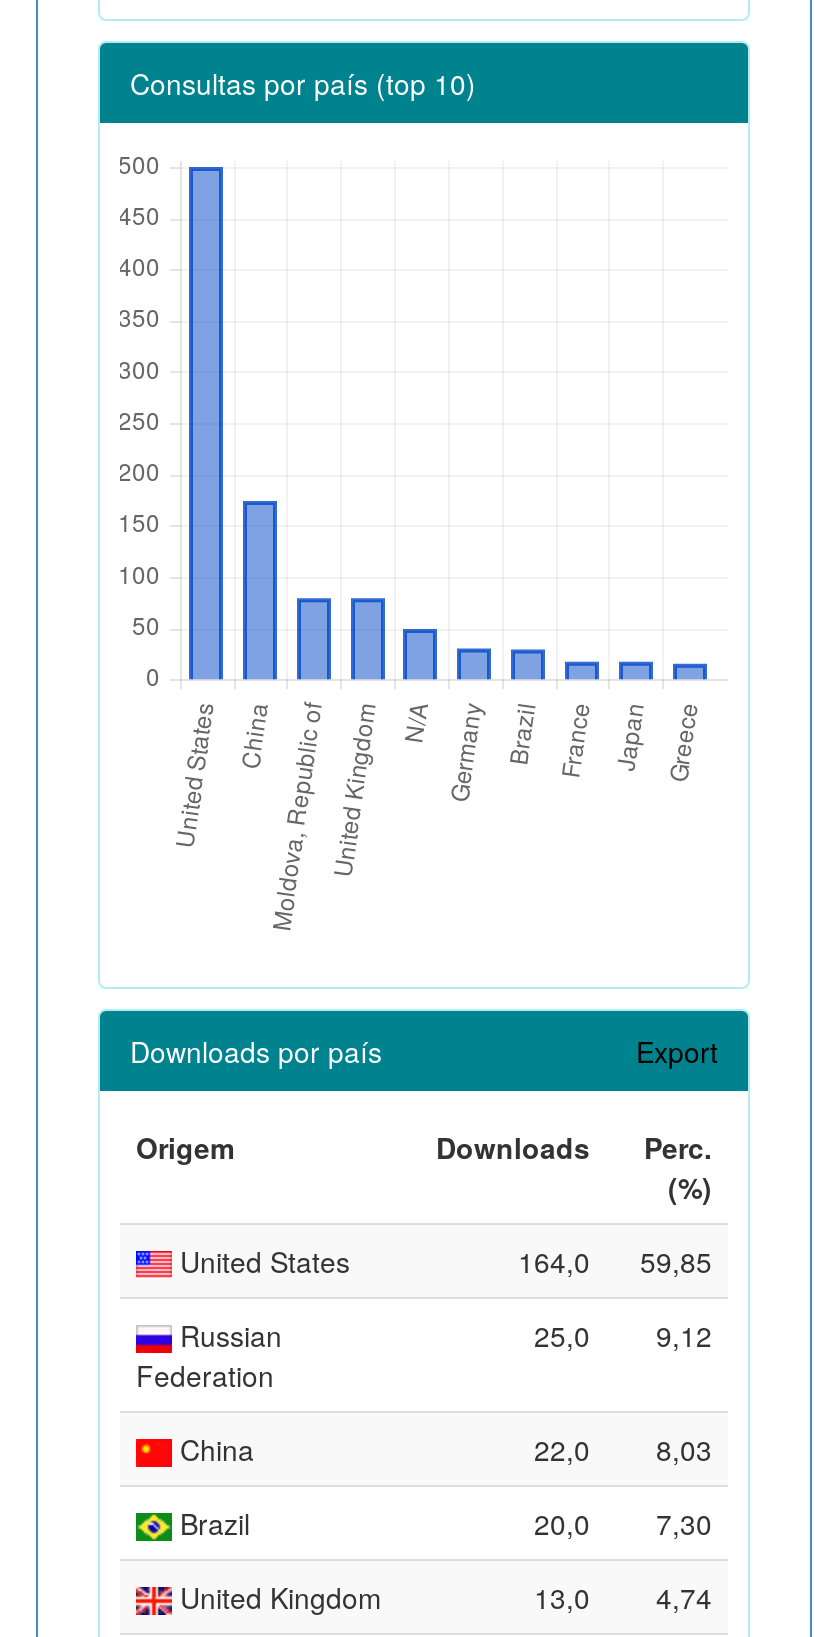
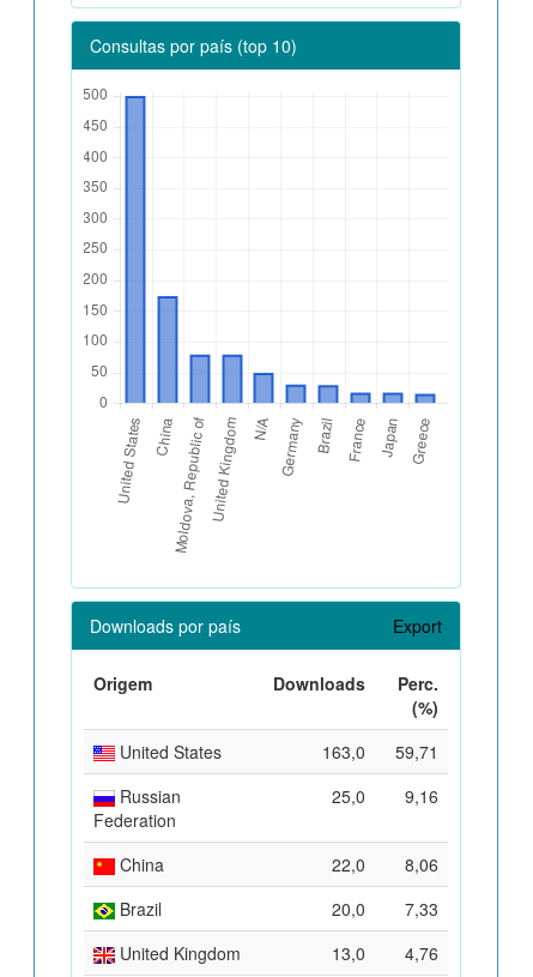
[518,1240,590,1280] 164,0 -> [322,739,365,763] 163,0
[640,1240,712,1280] 59,85 -> [395,739,438,763] 59,71
[534,1314,712,1354] 25,0 9,12 -> [332,783,438,807] 25,0 9,16
[534,1428,712,1468] 22,0 8,03 -> [332,852,438,876] 22,0 8,06
[534,1502,712,1542] 20,0 7,30 -> [332,896,438,920] 20,0 7,33
[534,1576,712,1616] 13,0 4,74 -> [332,940,438,964] 13,0 4,76

